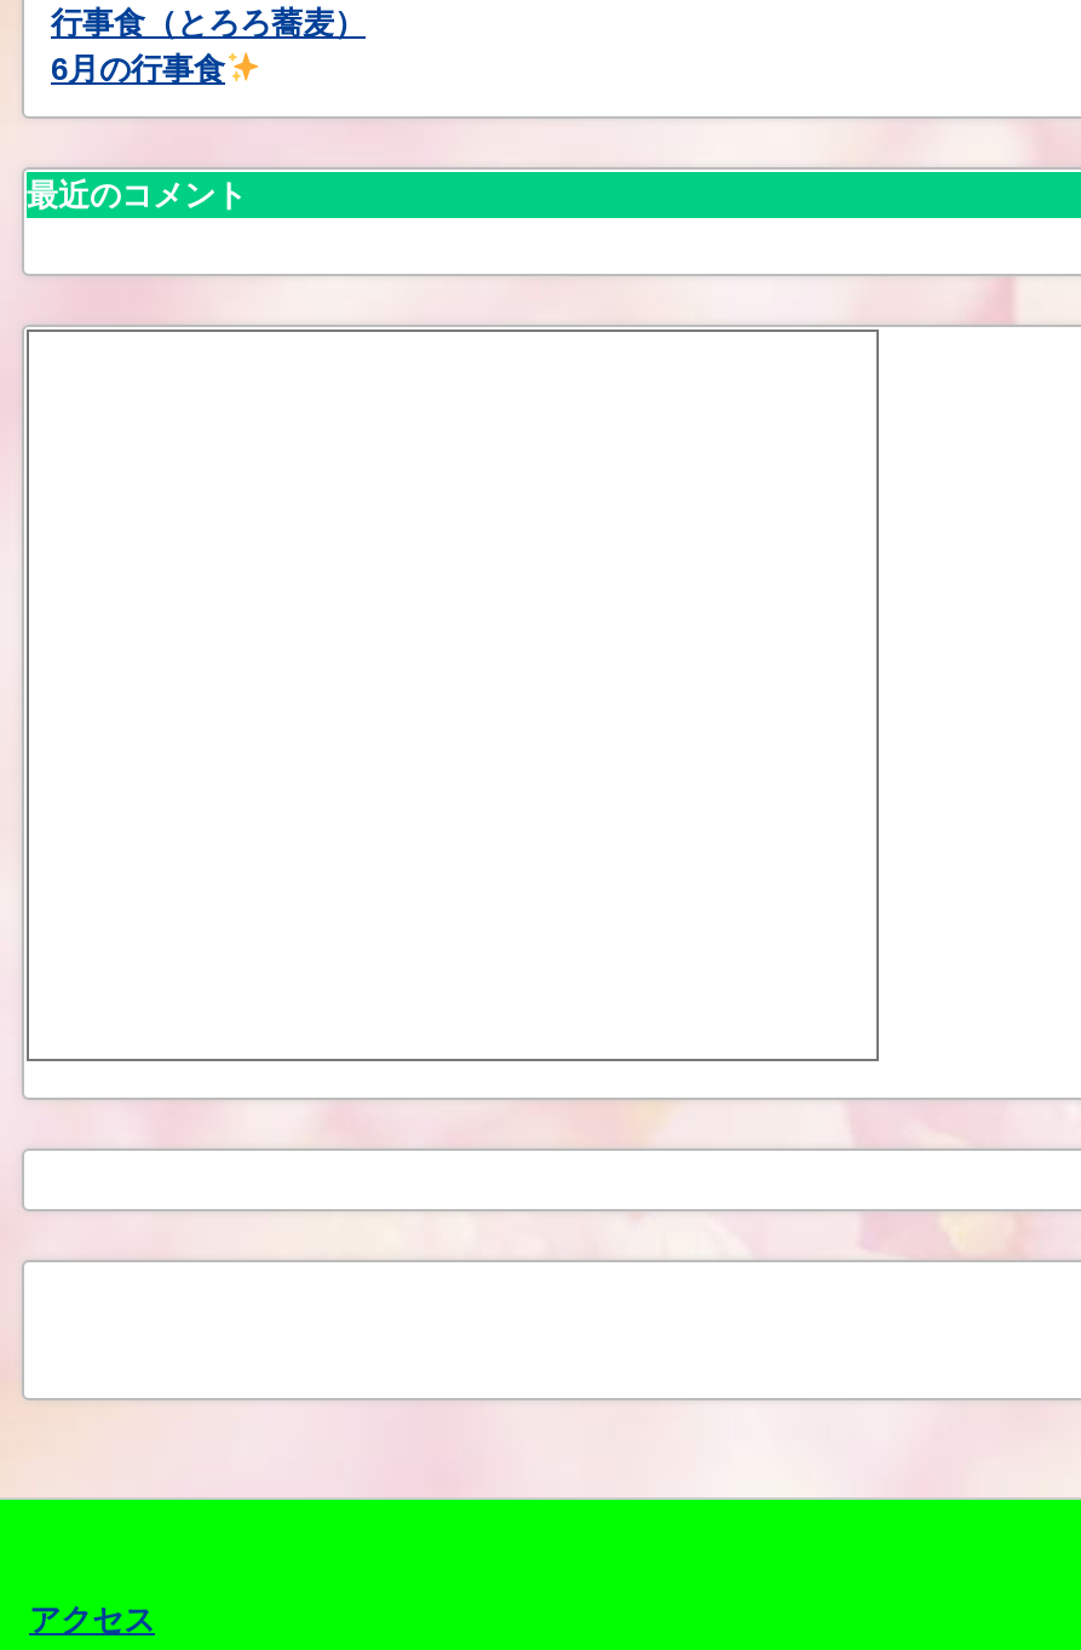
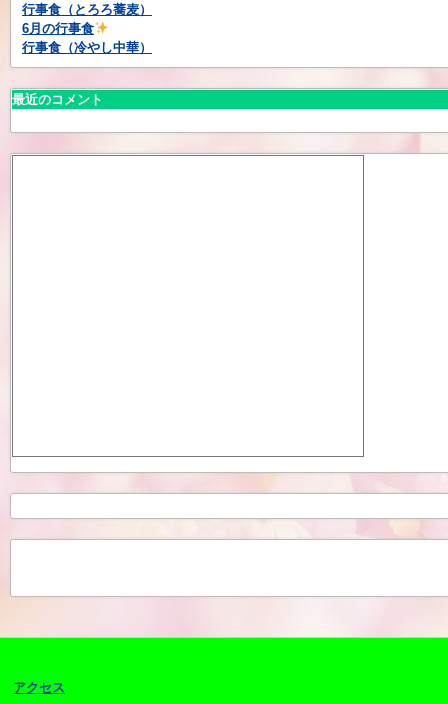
none -> [22,40,152,55] 行事食（冷やし中華）

